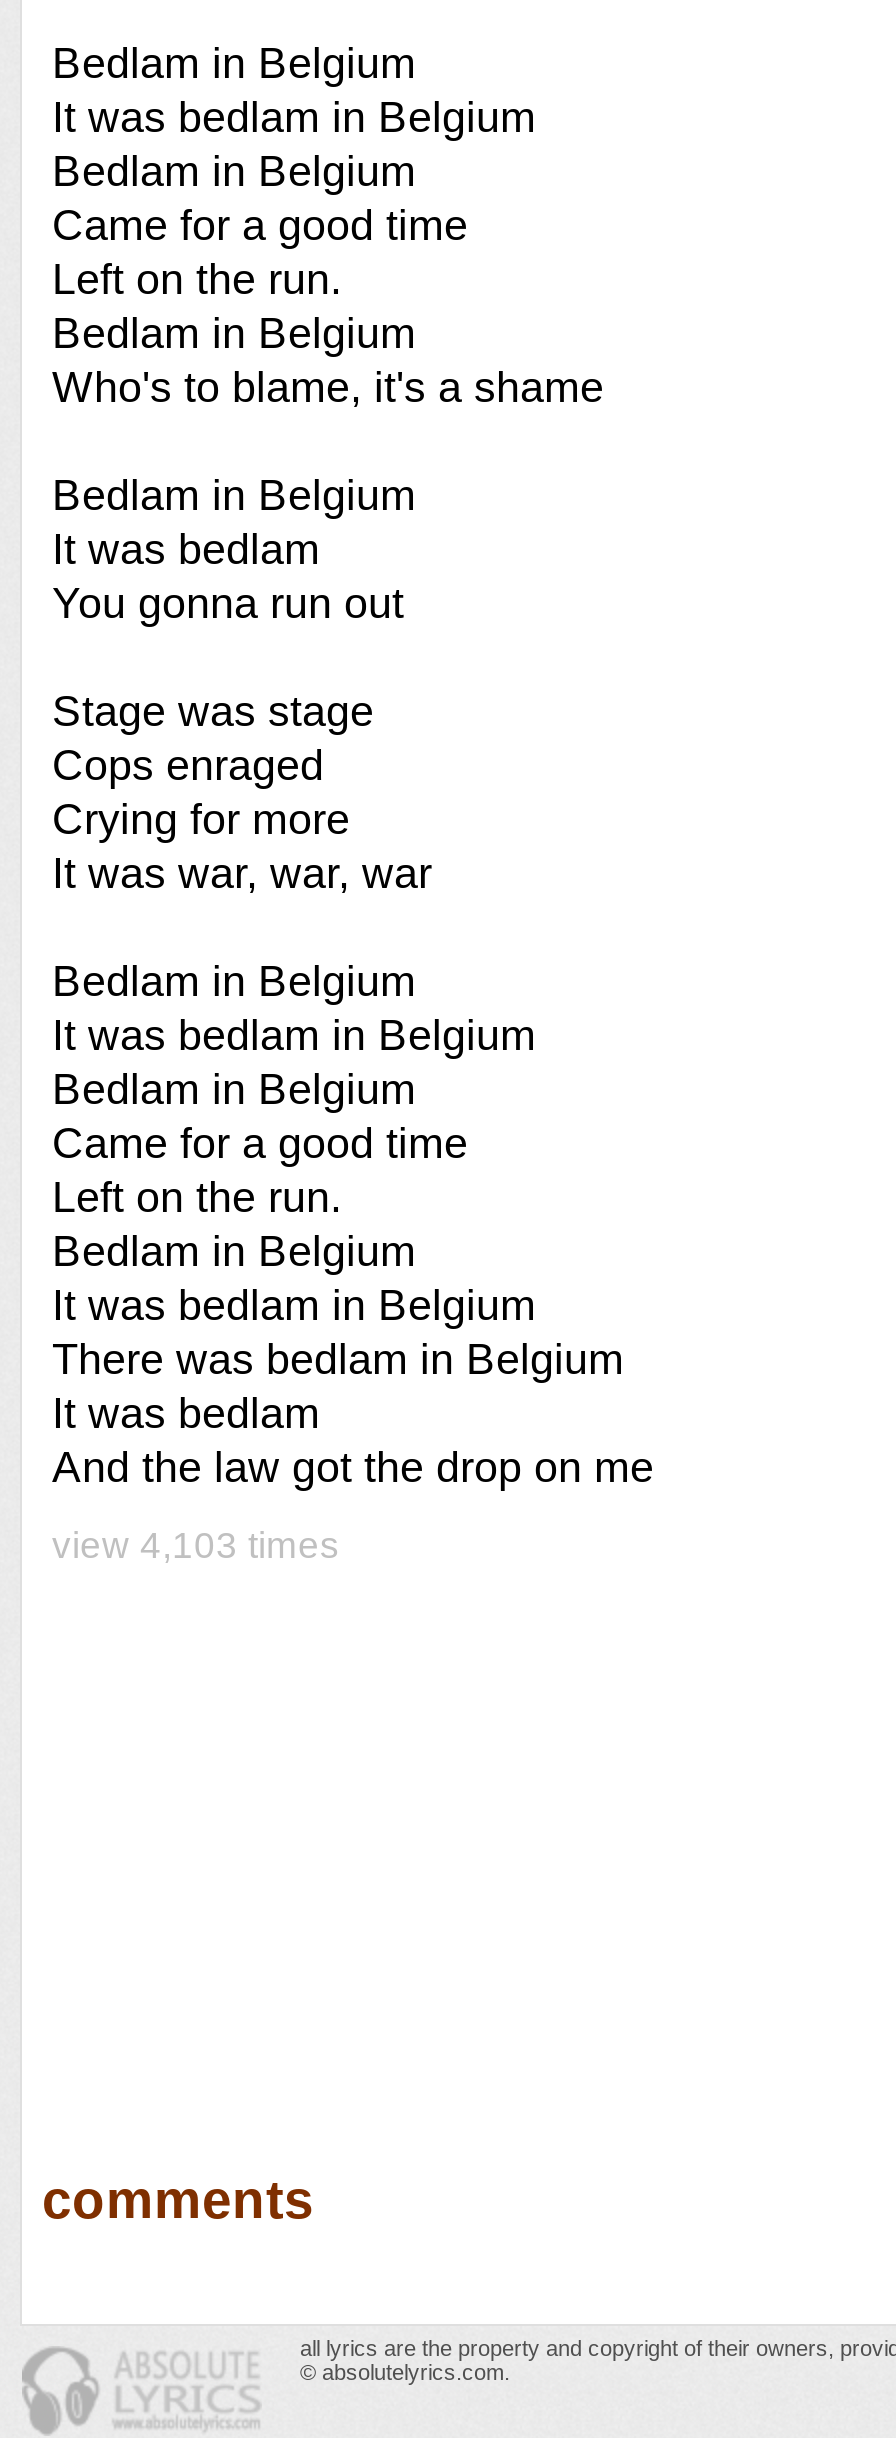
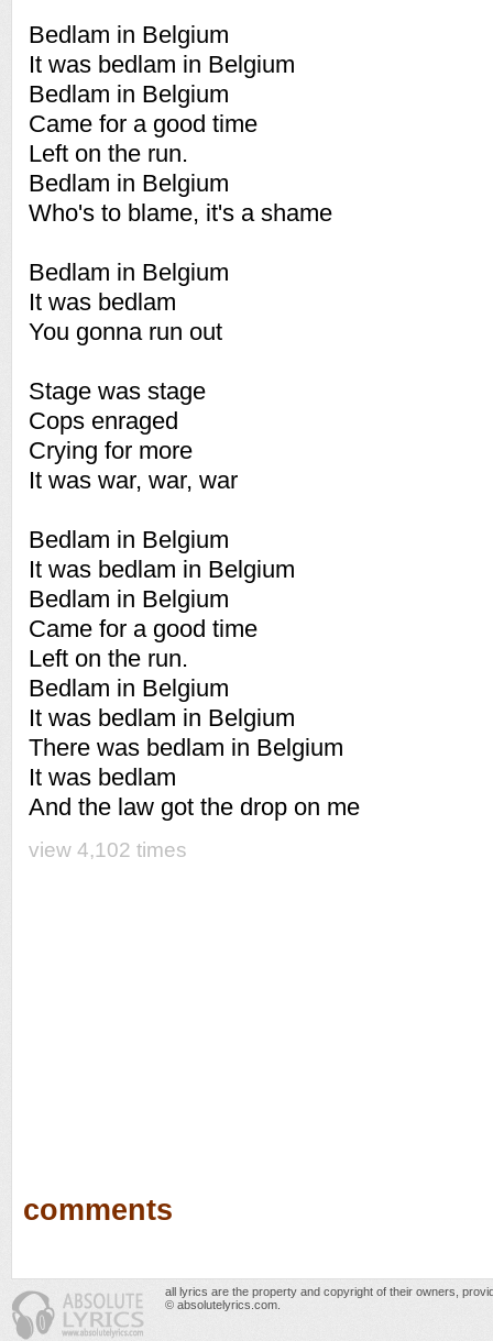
[52,1524,340,1566] view 4,103 times -> [29,838,187,861] view 4,102 times

